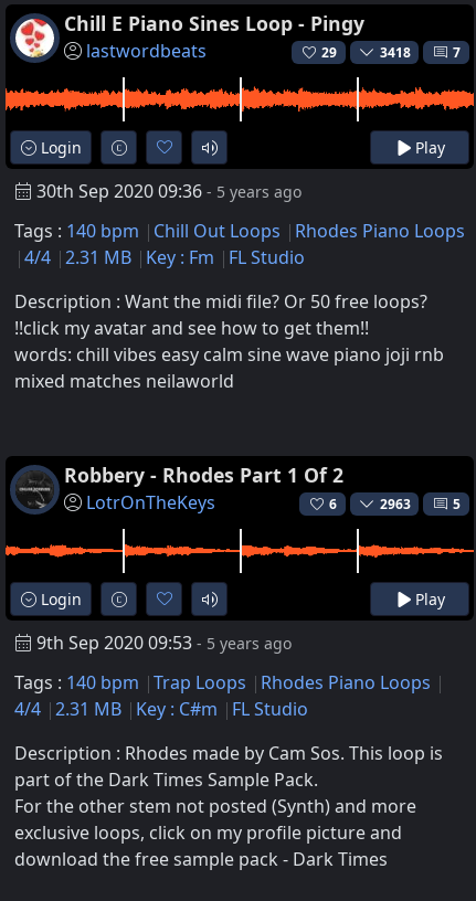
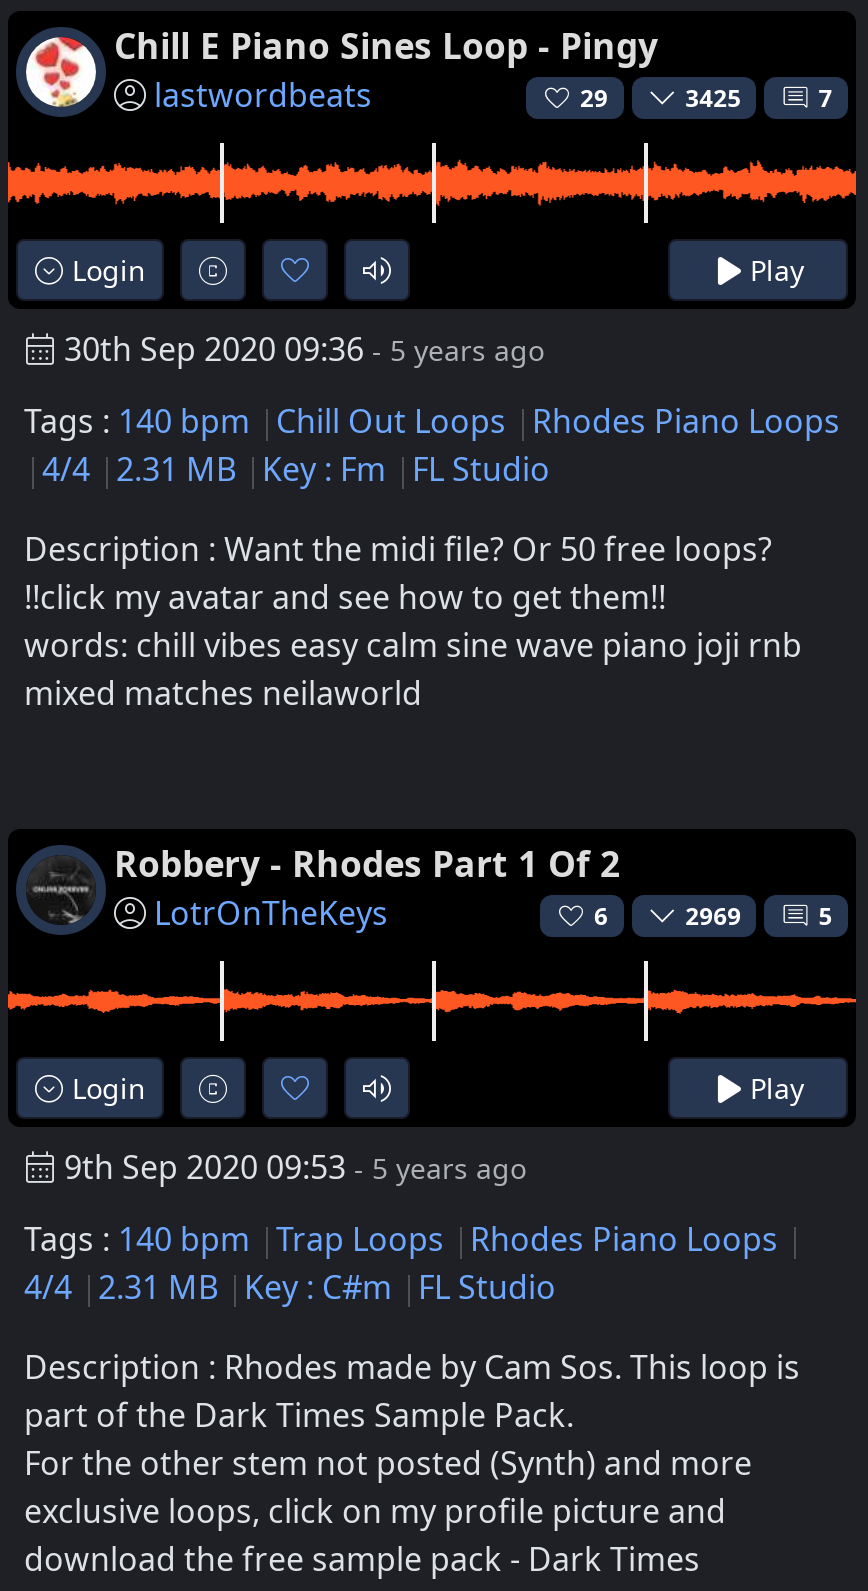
[379,43,410,62] 3418 -> [685,81,741,115] 3425
[379,495,410,514] 2963 -> [685,899,741,933] 2969

